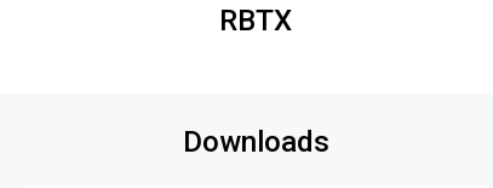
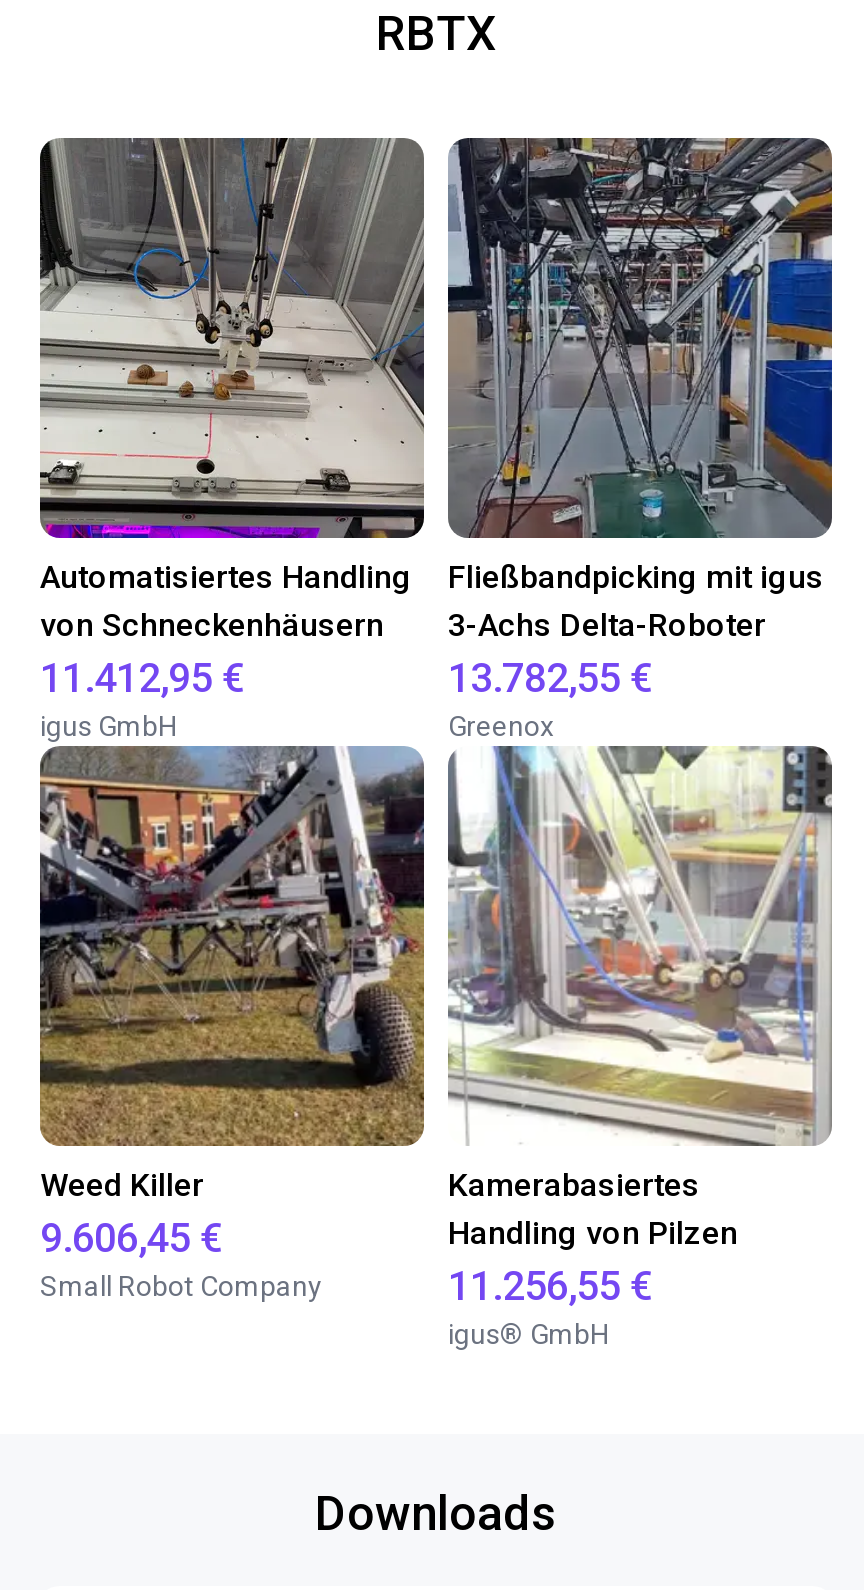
none -> [38,136,426,742] [image] | Automatisiertes Handling | von Schneckenhäusern | 11.412,95 € | igus GmbH
none -> [38,744,426,1302] [image] | Weed Killer | 9.606,45 € | Small Robot Company
none -> [446,136,834,742] [image] | Fließbandpicking mit igus | 3-Achs Delta-Roboter | 13.782,55 € | Greenox
none -> [446,744,834,1350] [image] | Kamerabasiertes | Handling von Pilzen | 11.256,55 € | igus® GmbH

